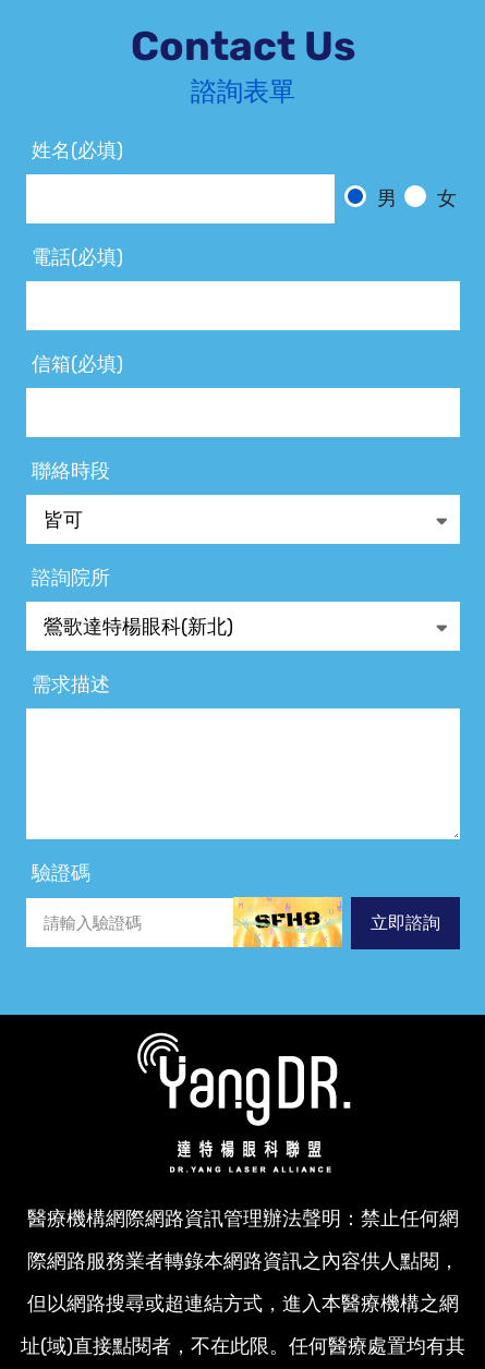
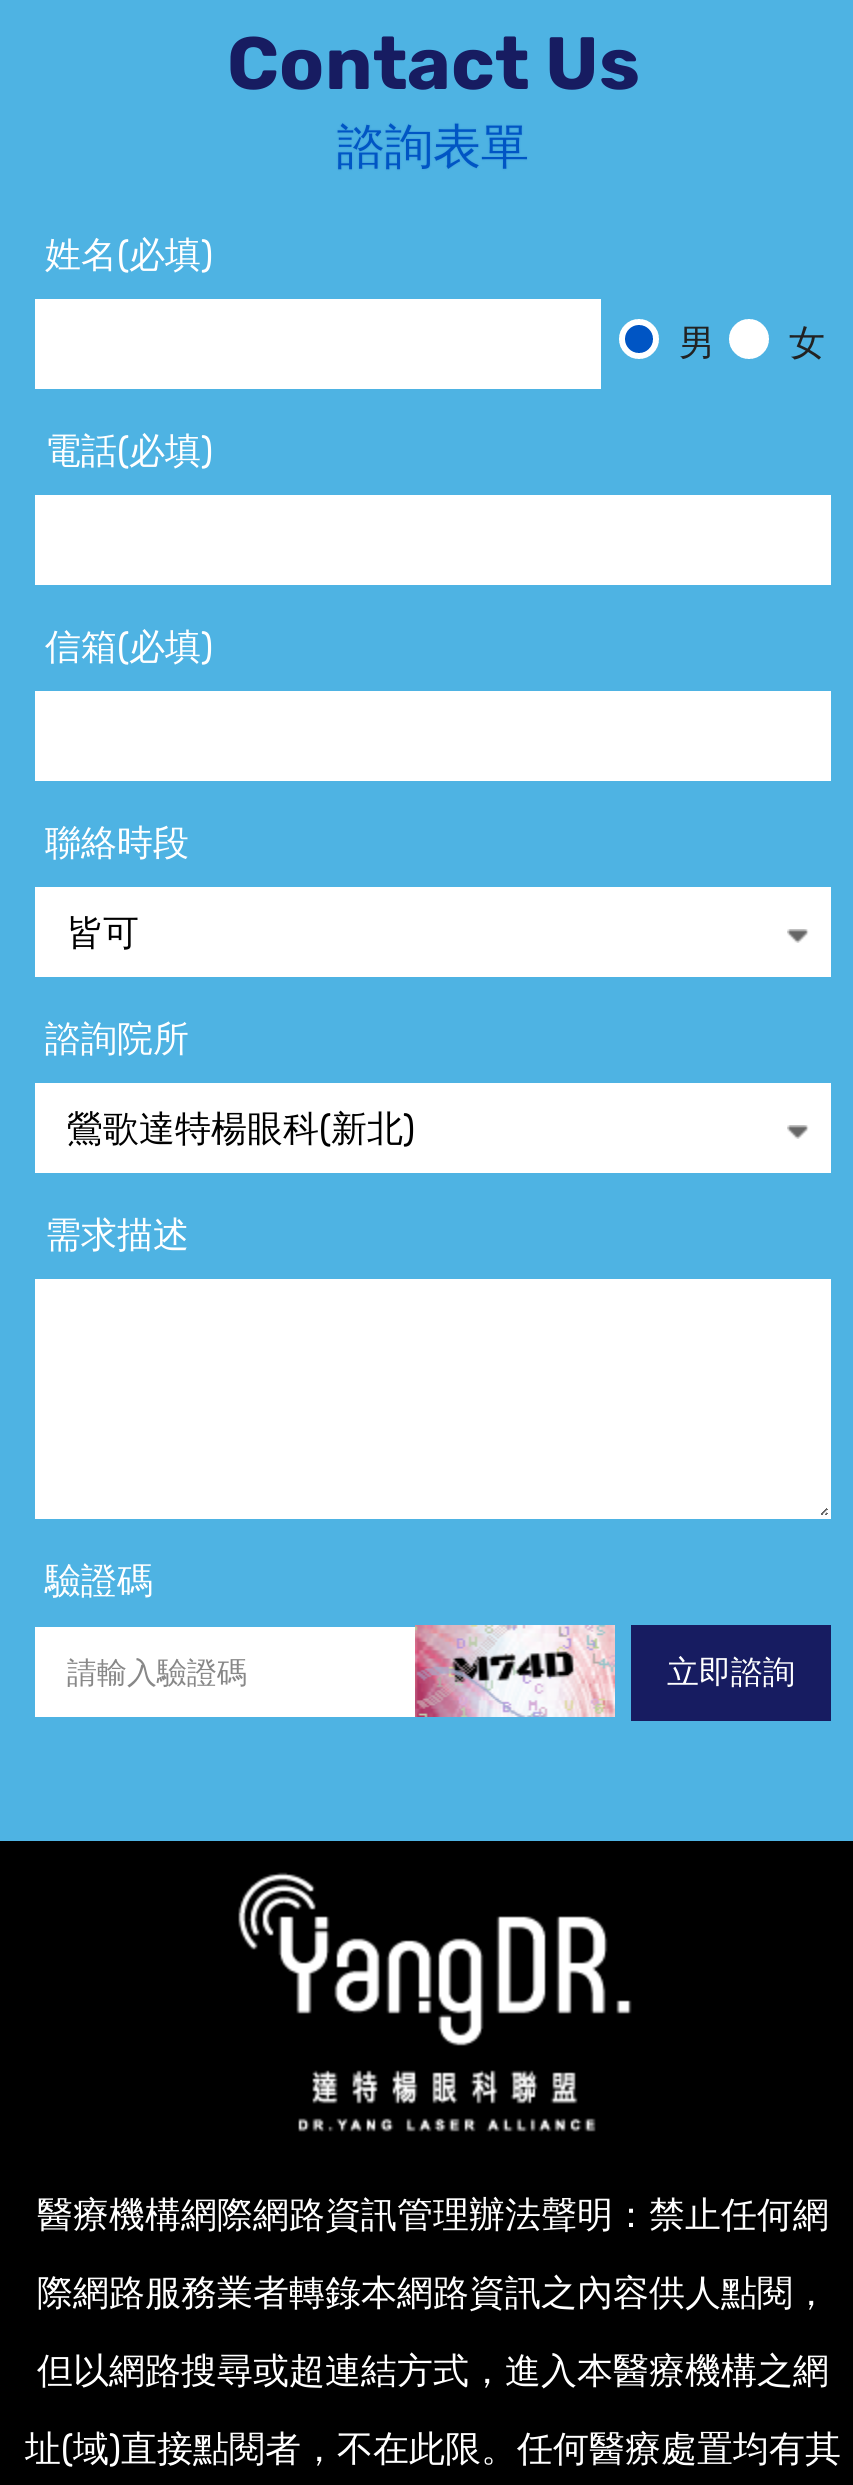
[232,896,343,948] [image] -> [413,1623,617,1719] [image]

